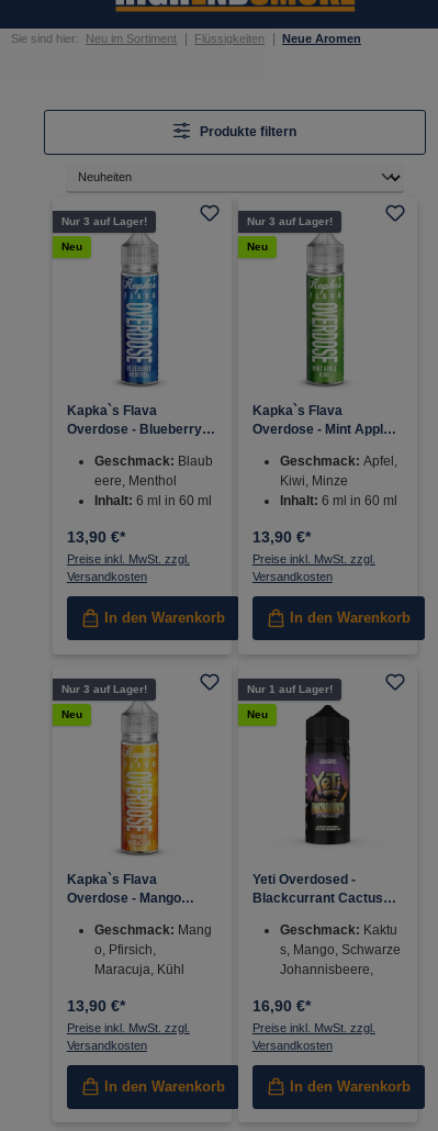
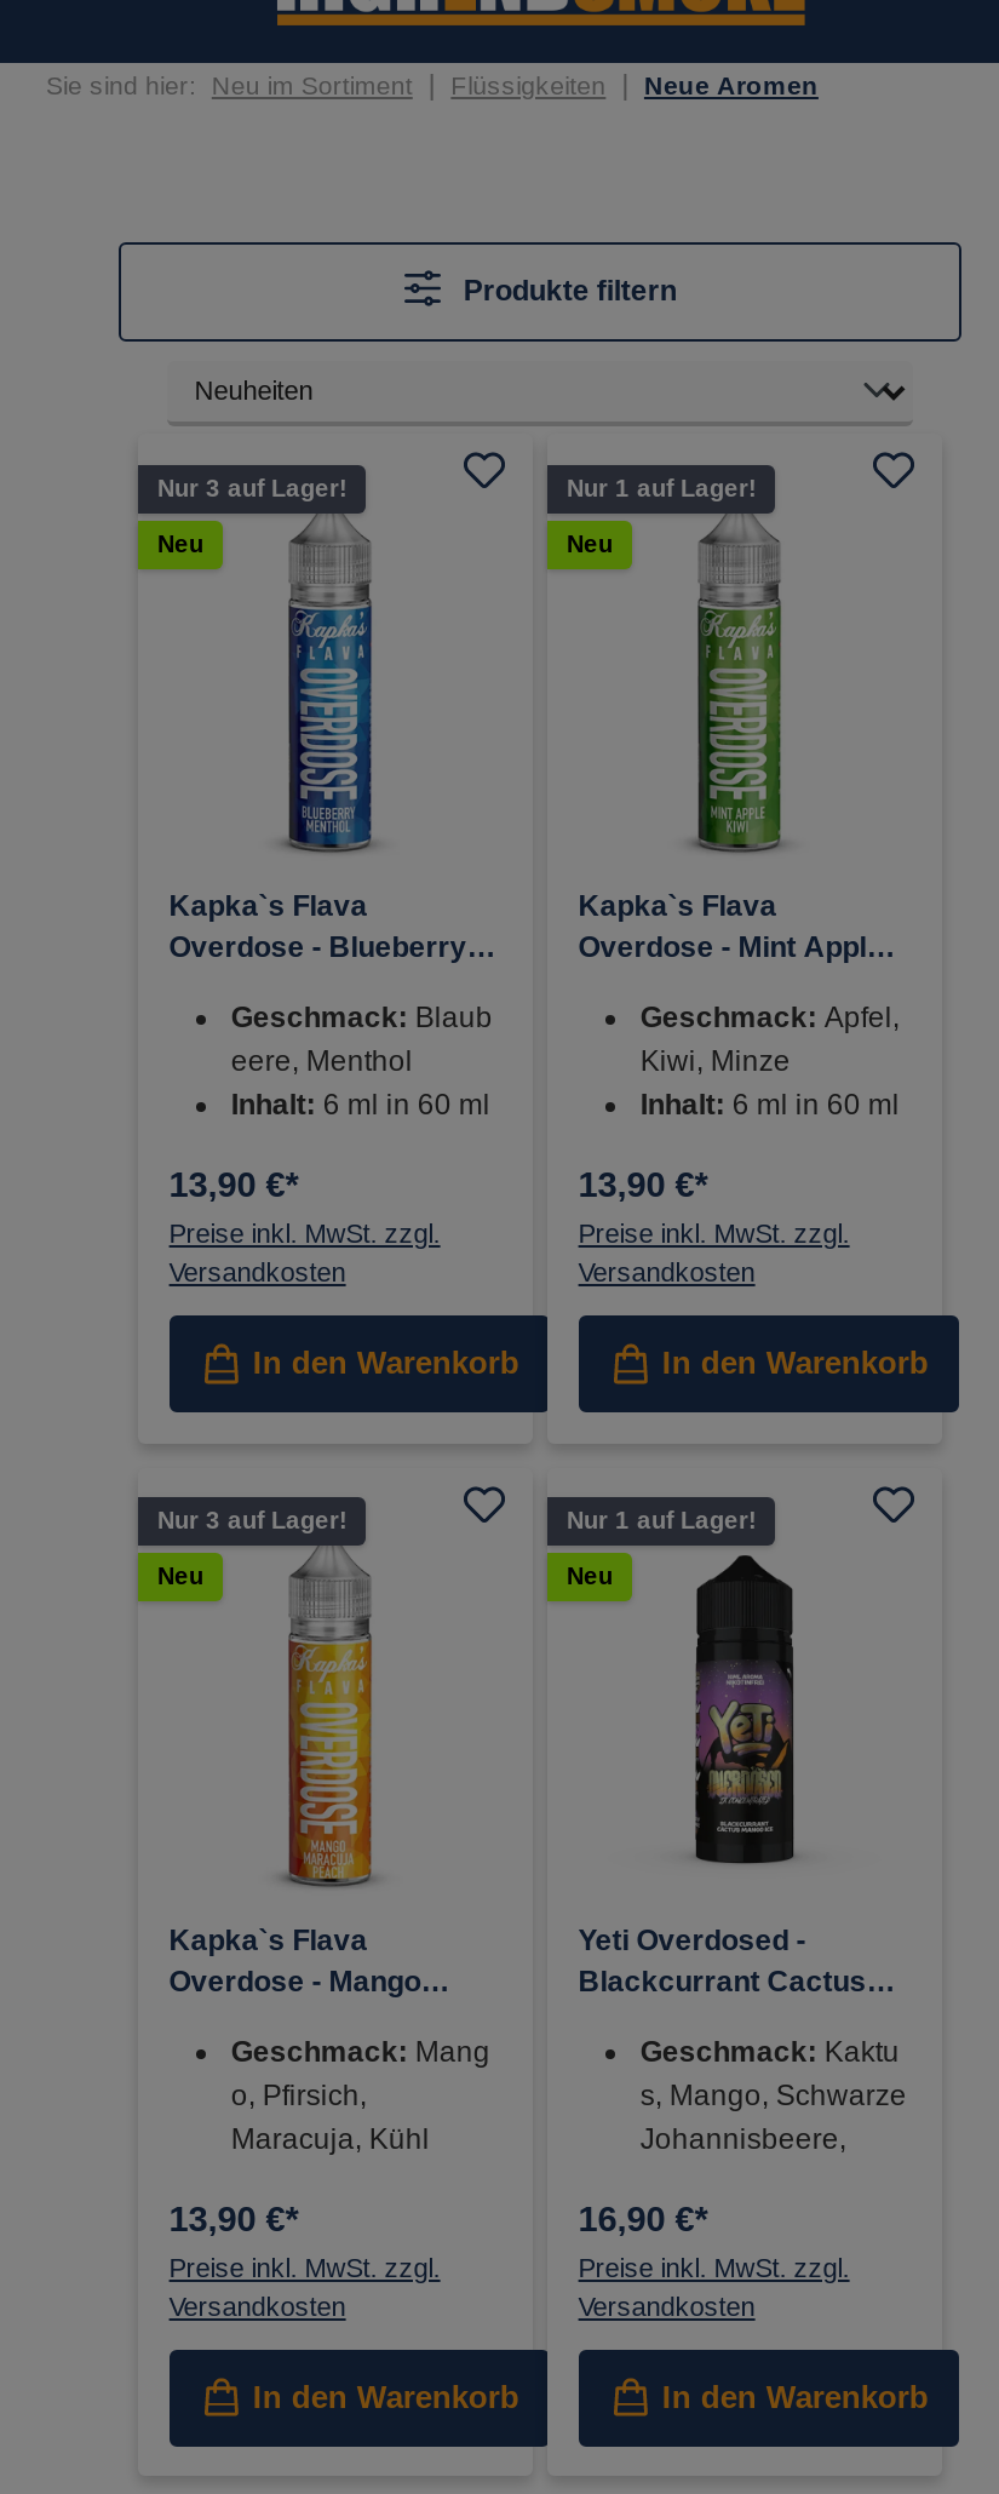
[247,215,333,227] Nur 3 auf Lager! -> [567,474,756,500] Nur 1 auf Lager!

